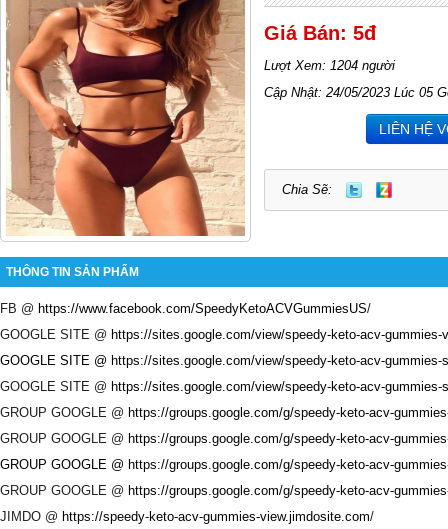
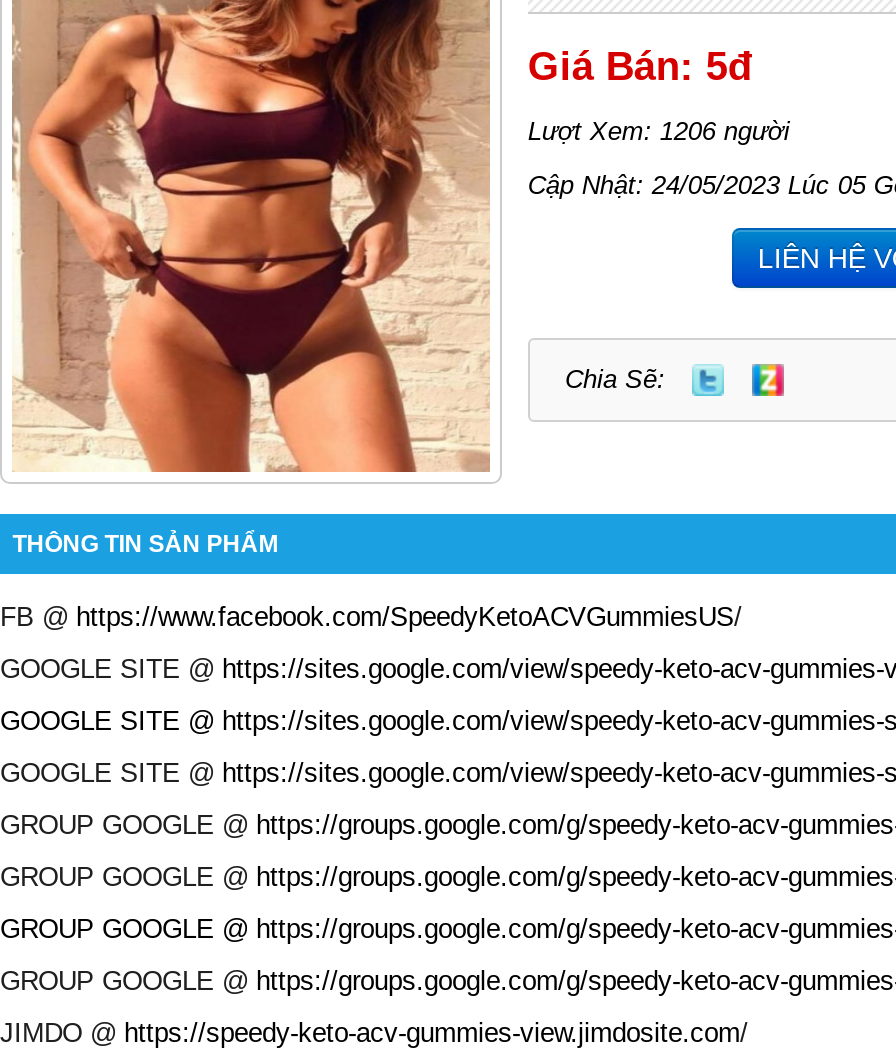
[264,58,395,73] Lượt Xem: 1204 người -> [528,115,790,145] Lượt Xem: 1206 người

